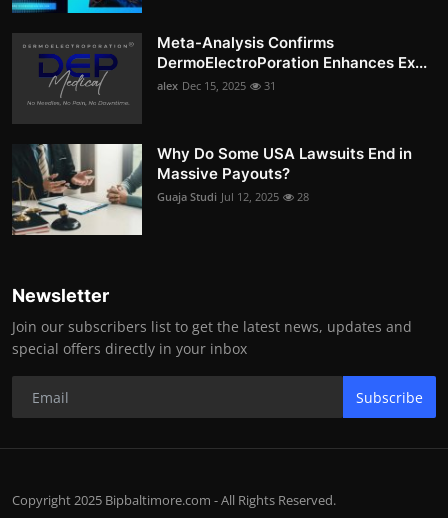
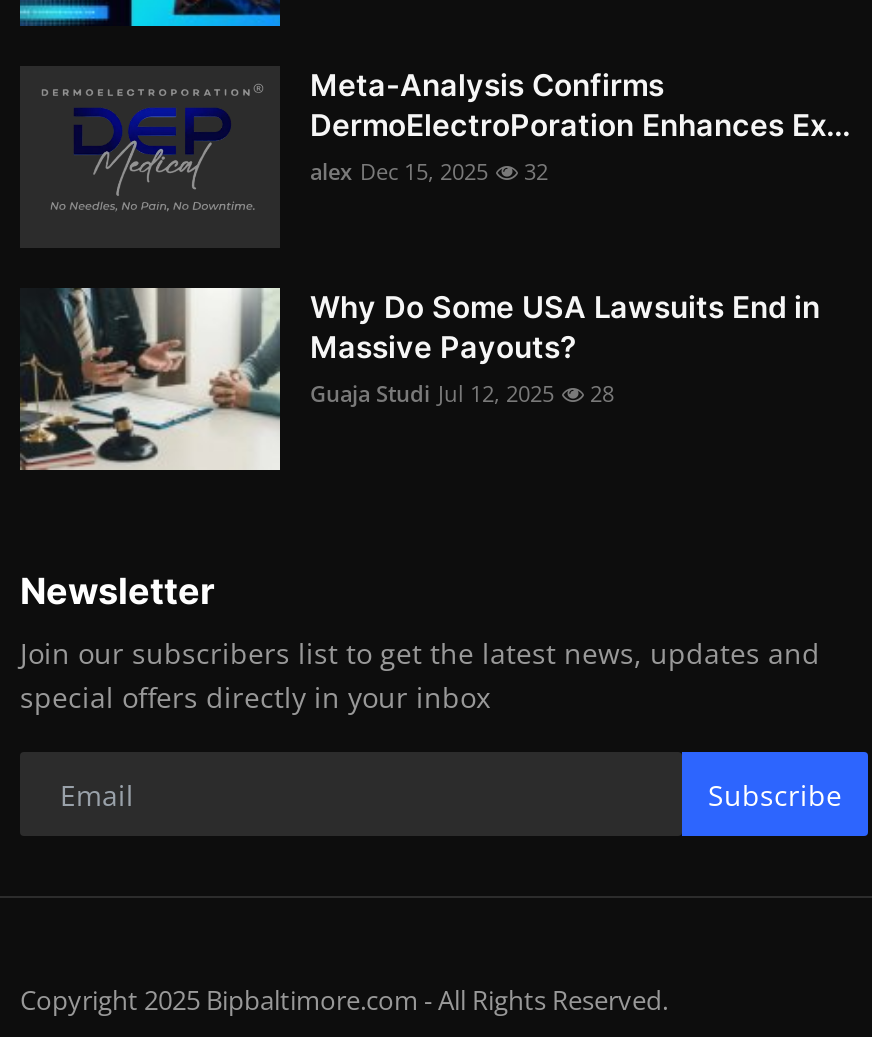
[157,78,276,93] alex Dec 15, 2025 31 -> [310,157,548,187] alex Dec 15, 2025 32

